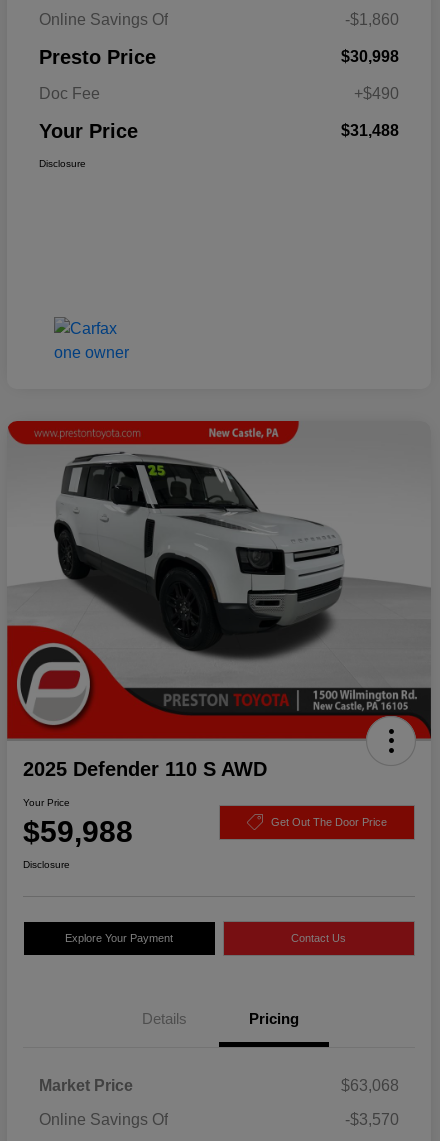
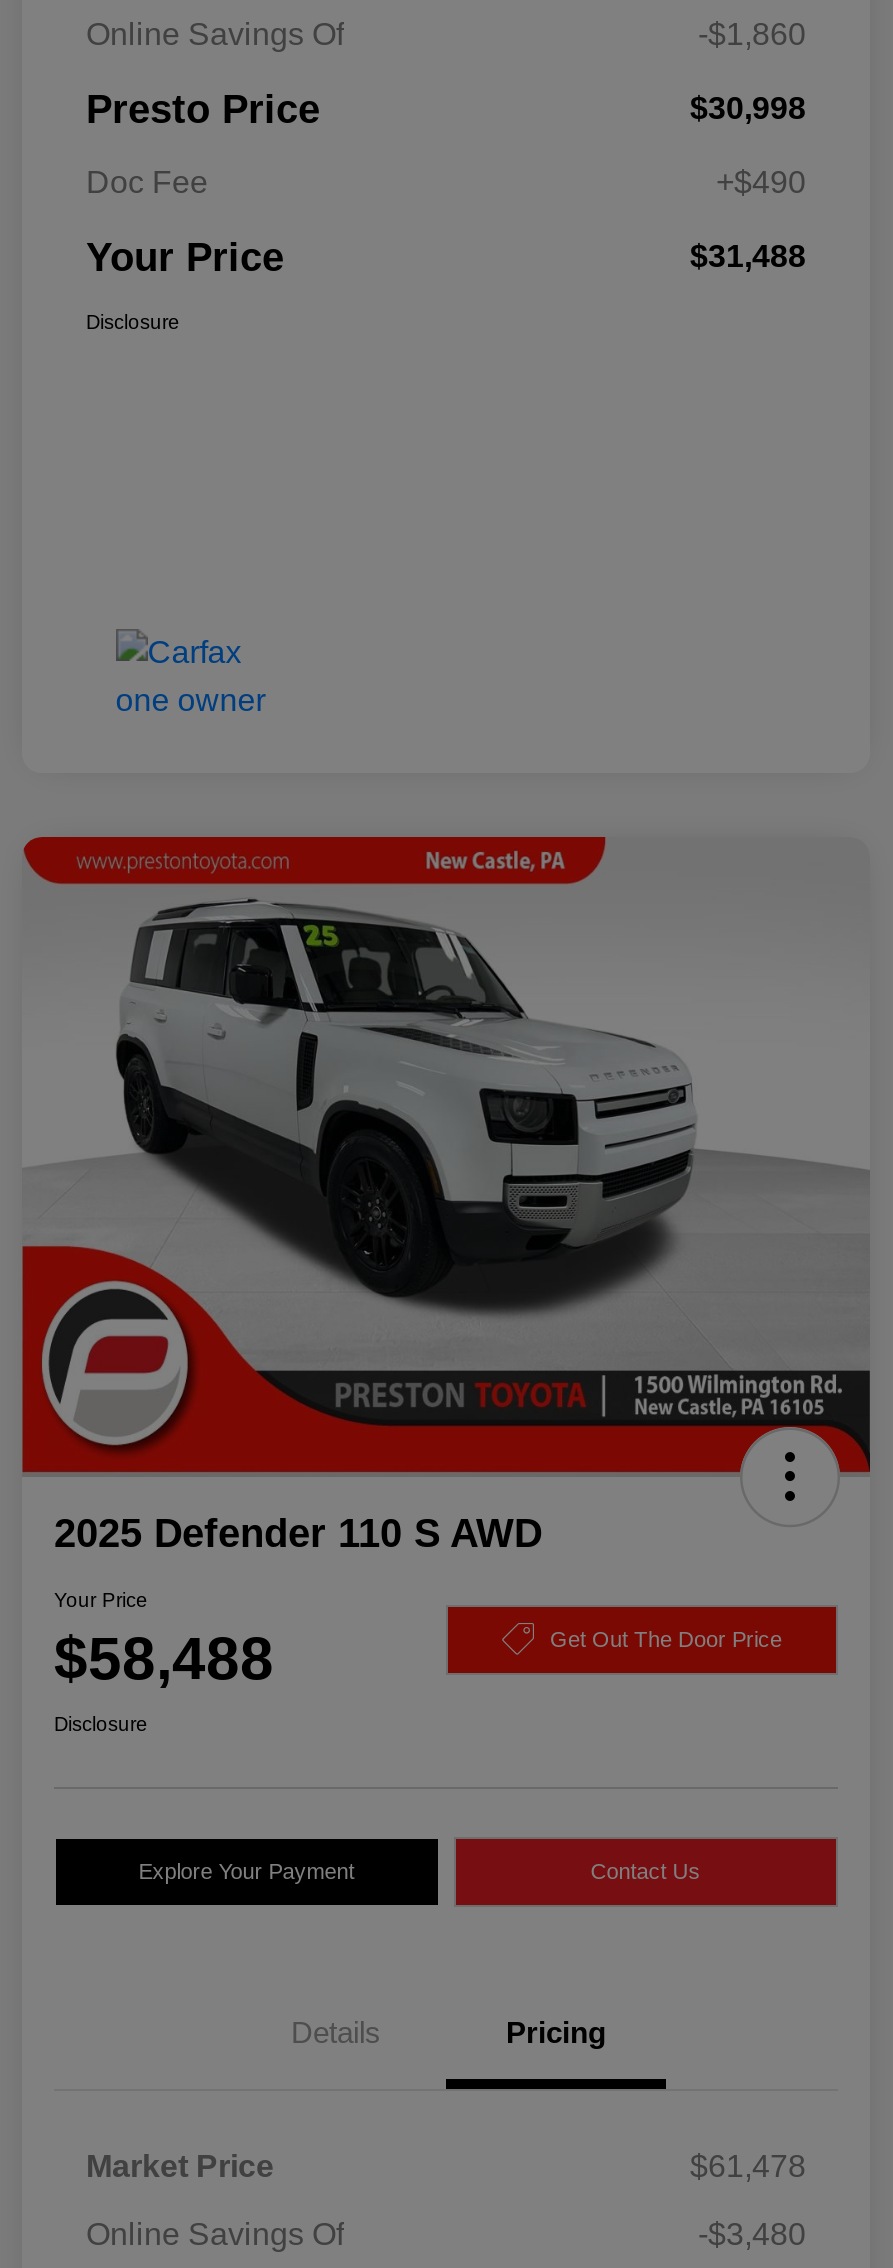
[23,815,133,848] $59,988 -> [54,1625,274,1691] $58,488
[341,1077,399,1094] $63,068 -> [690,2149,806,2183] $61,478
[345,1111,399,1128] -$3,570 -> [698,2217,806,2251] -$3,480

